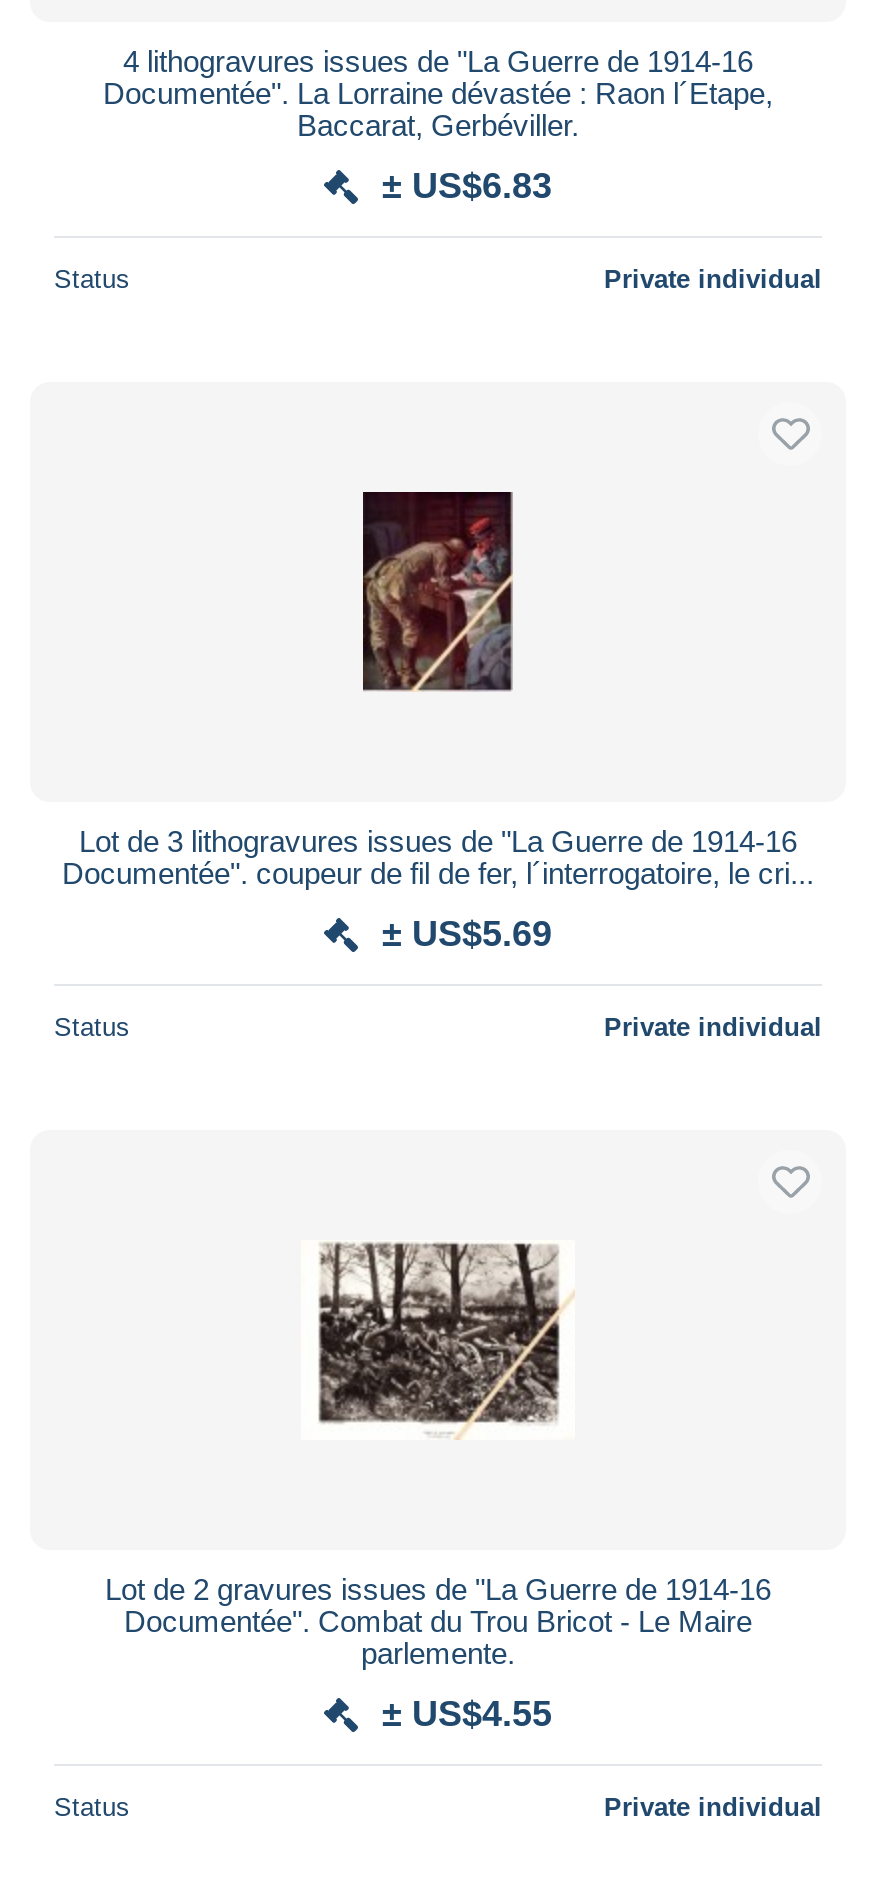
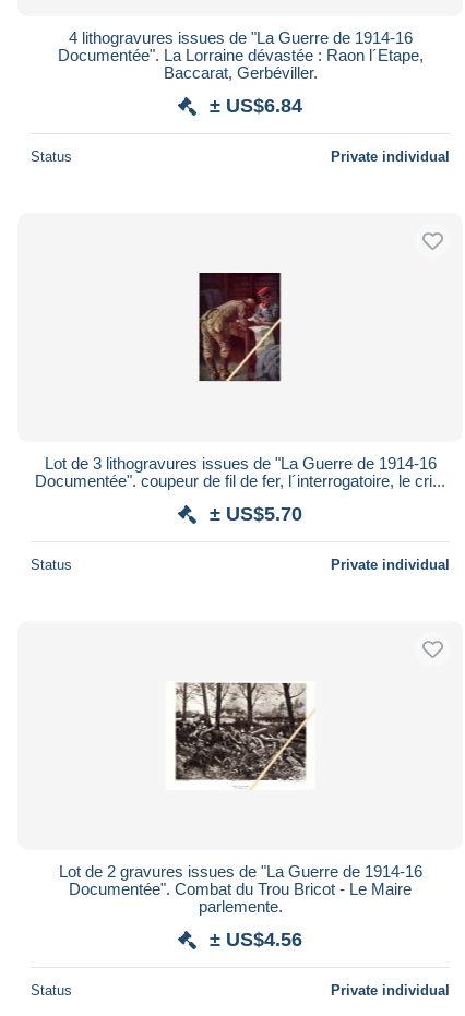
[382,166,552,206] ± US$6.83 -> [210,95,302,117] ± US$6.84
[382,914,552,954] ± US$5.69 -> [210,503,302,525] ± US$5.70
[382,1694,552,1734] ± US$4.55 -> [210,929,302,950] ± US$4.56

